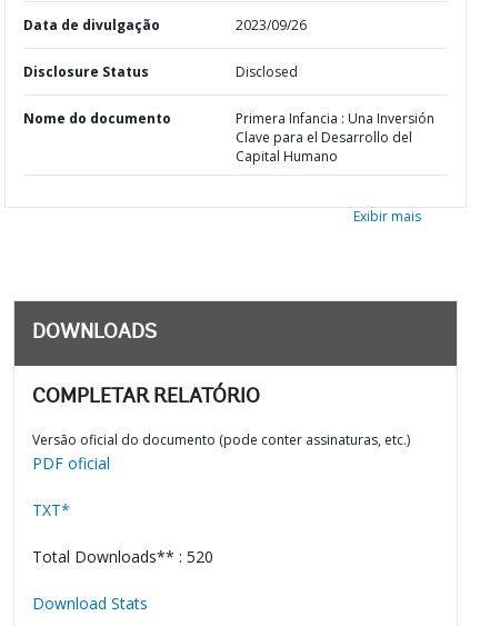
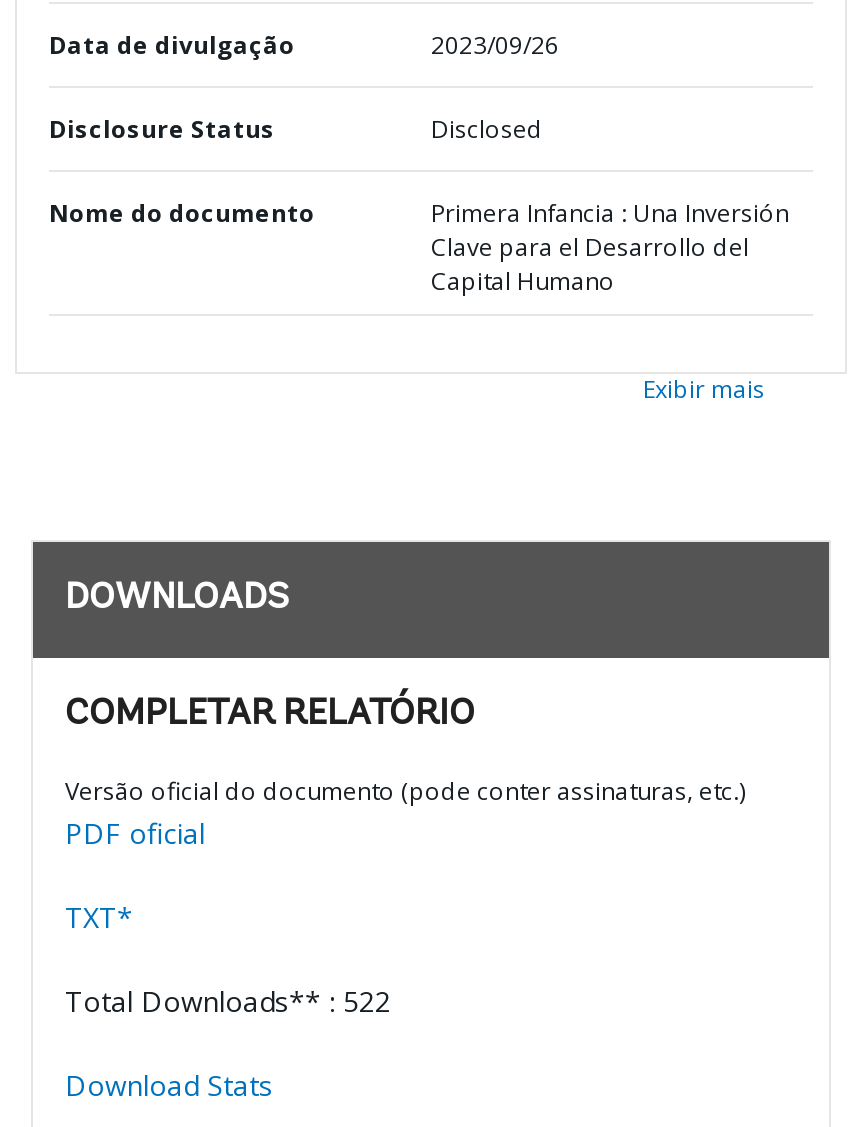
[32,546,213,567] Total Downloads** : 520 -> [65,982,391,1020] Total Downloads** : 522

